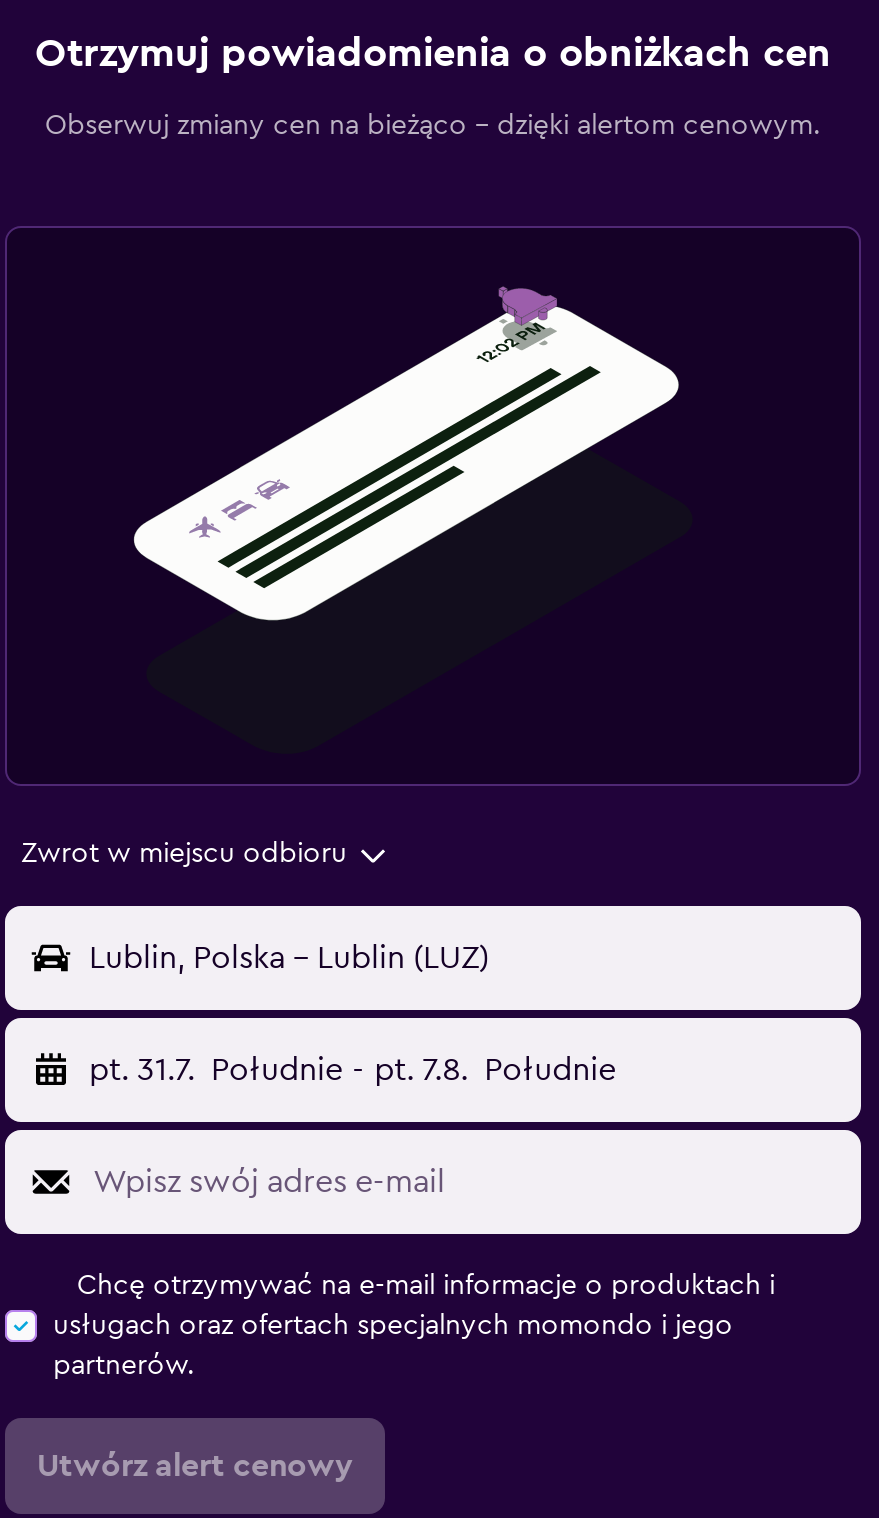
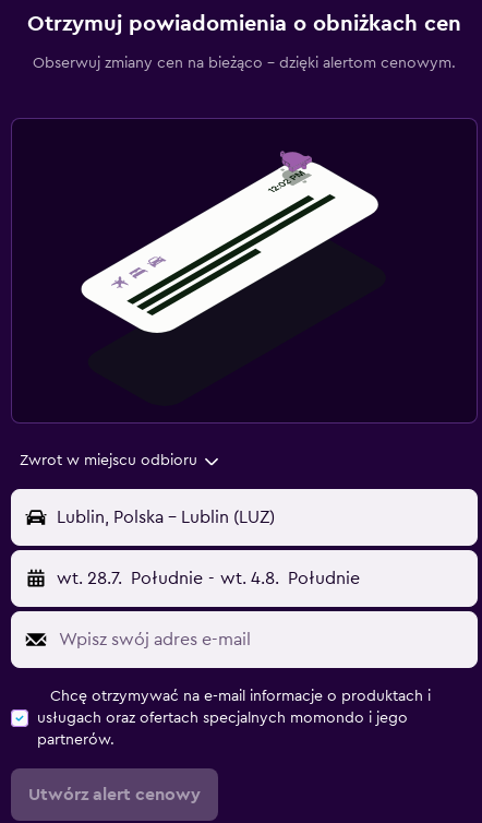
[89,1055,616,1087] pt. 31.7. Południe - pt. 7.8. Południe -> [57,570,359,588] wt. 28.7. Południe - wt. 4.8. Południe

